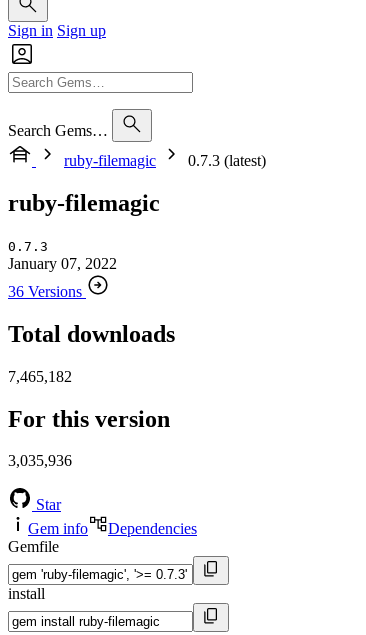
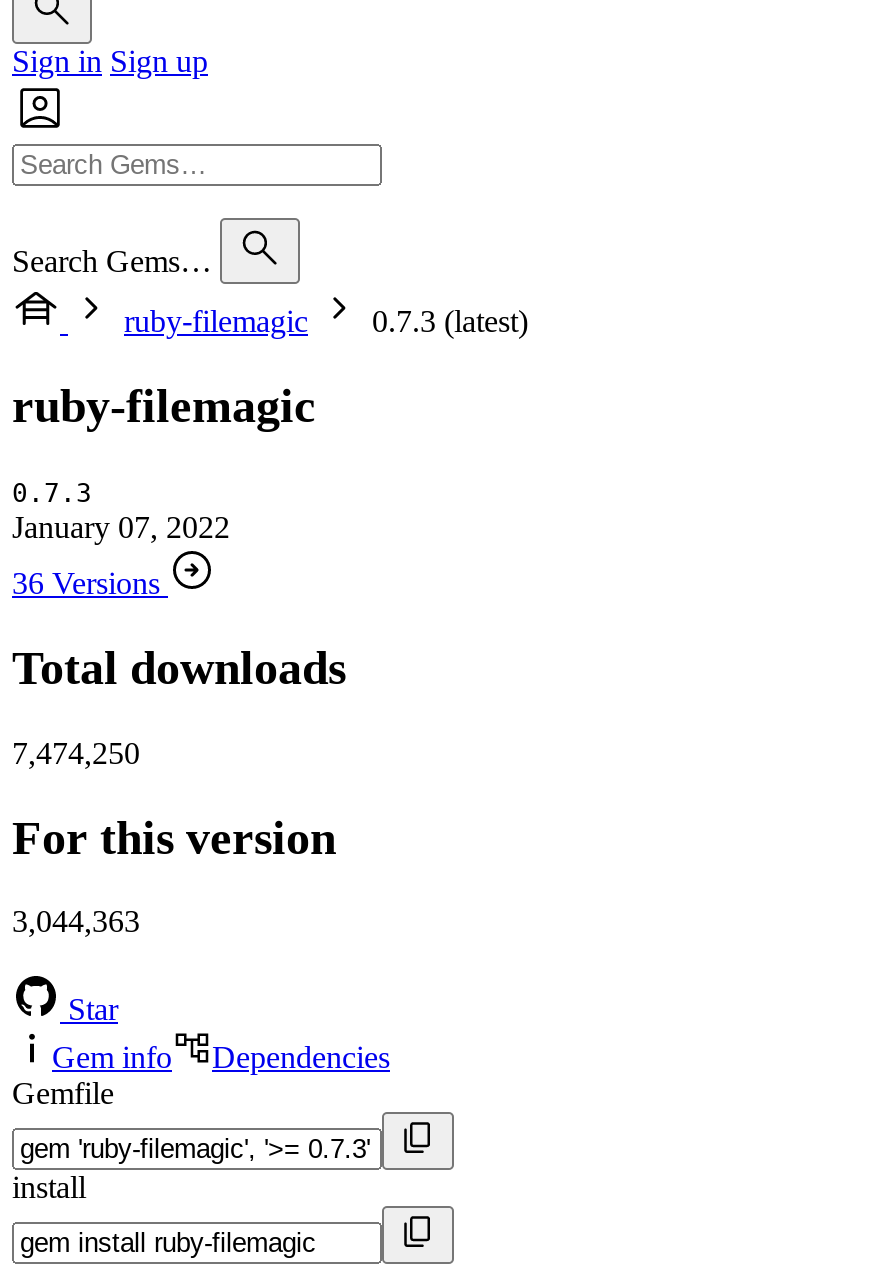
[8,368,72,385] 7,465,182 -> [12,735,140,769] 7,474,250
[8,452,72,469] 3,035,936 -> [12,905,140,939] 3,044,363

